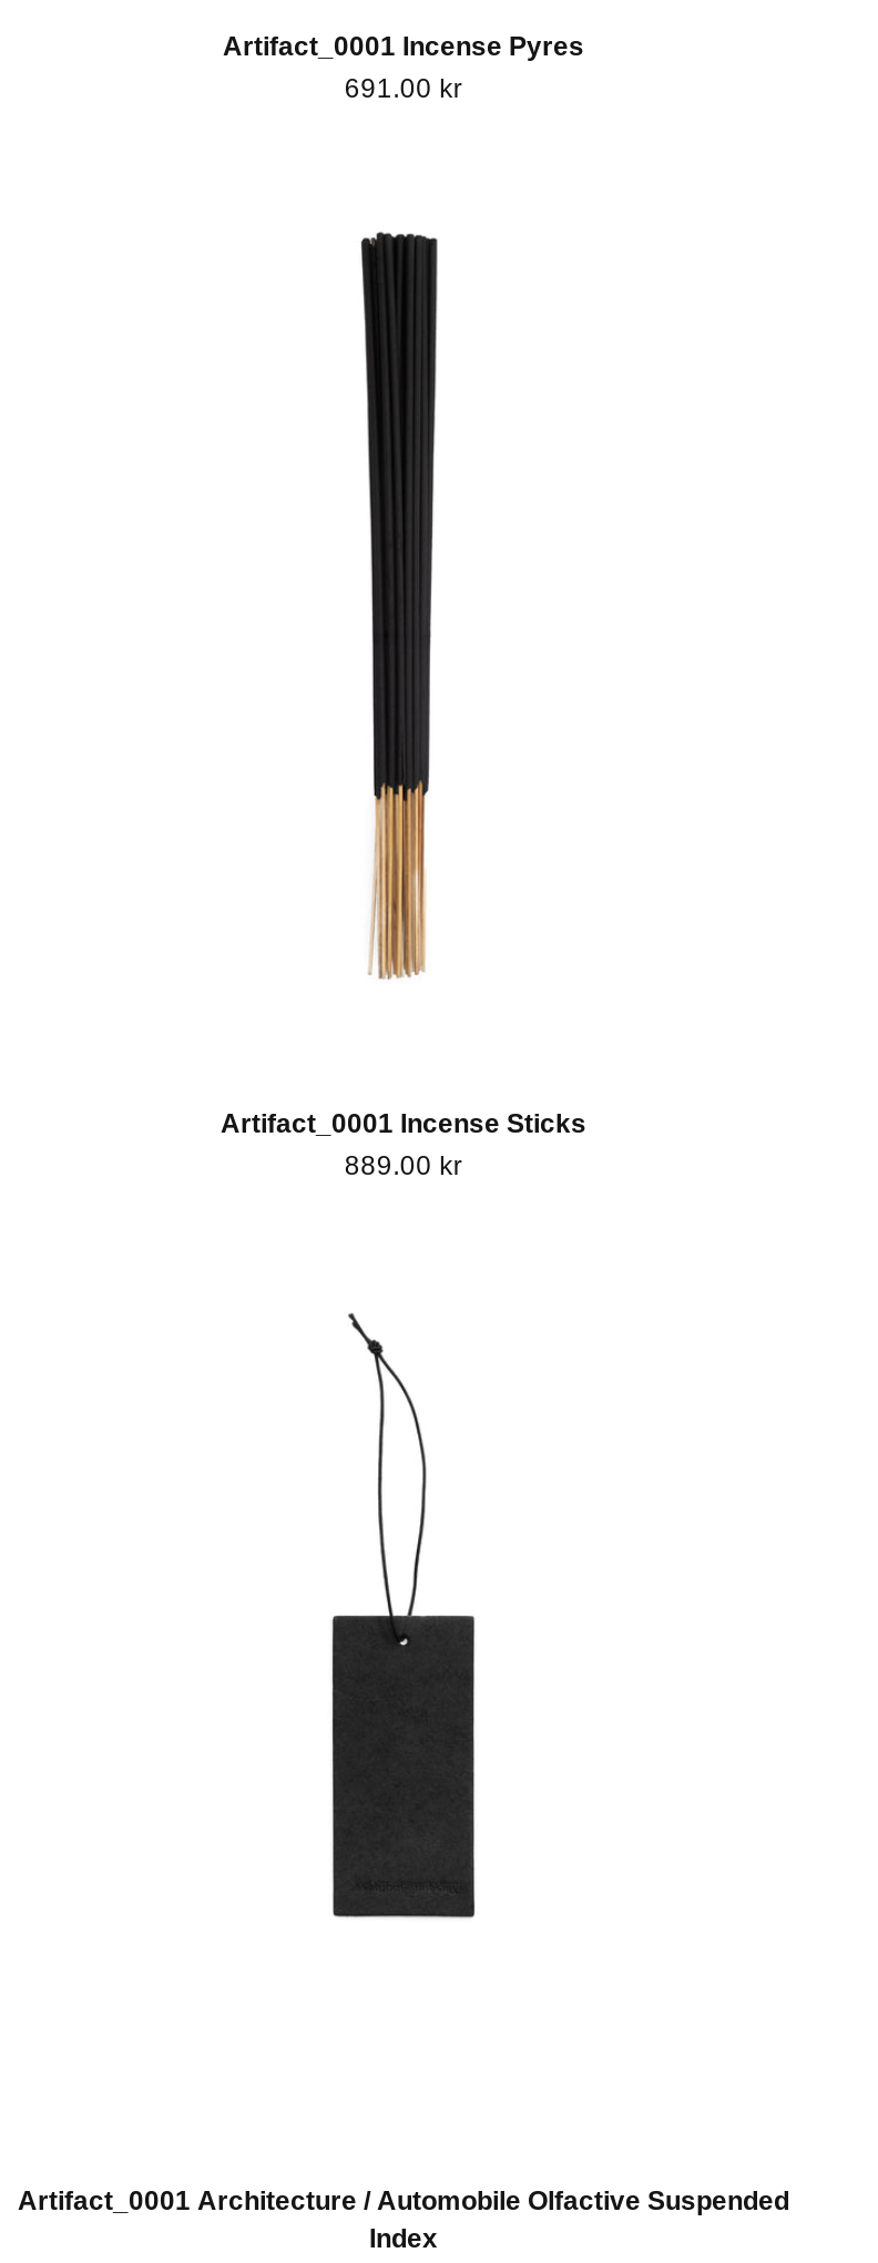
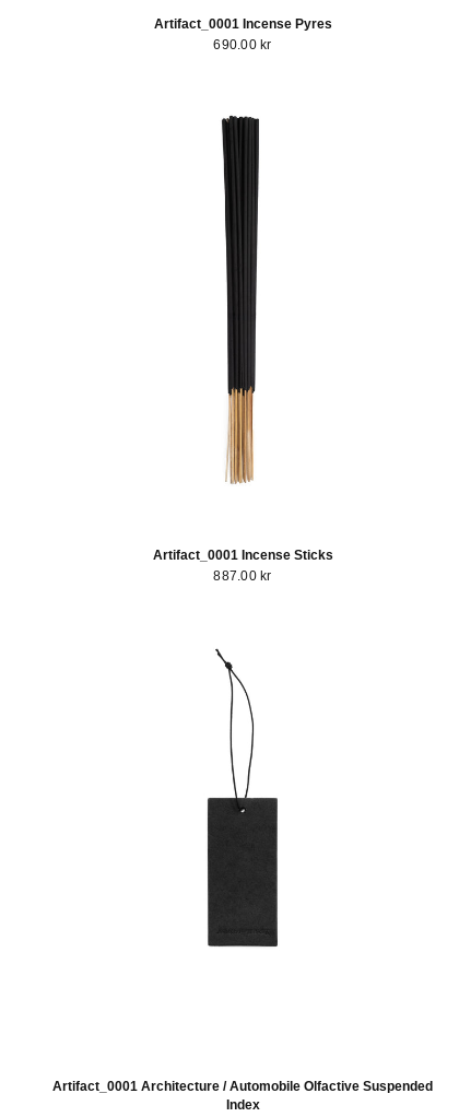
[345,73,463,104] 691.00 kr -> [214,37,272,52] 690.00 kr
[345,1150,463,1181] 889.00 kr -> [214,568,272,584] 887.00 kr

